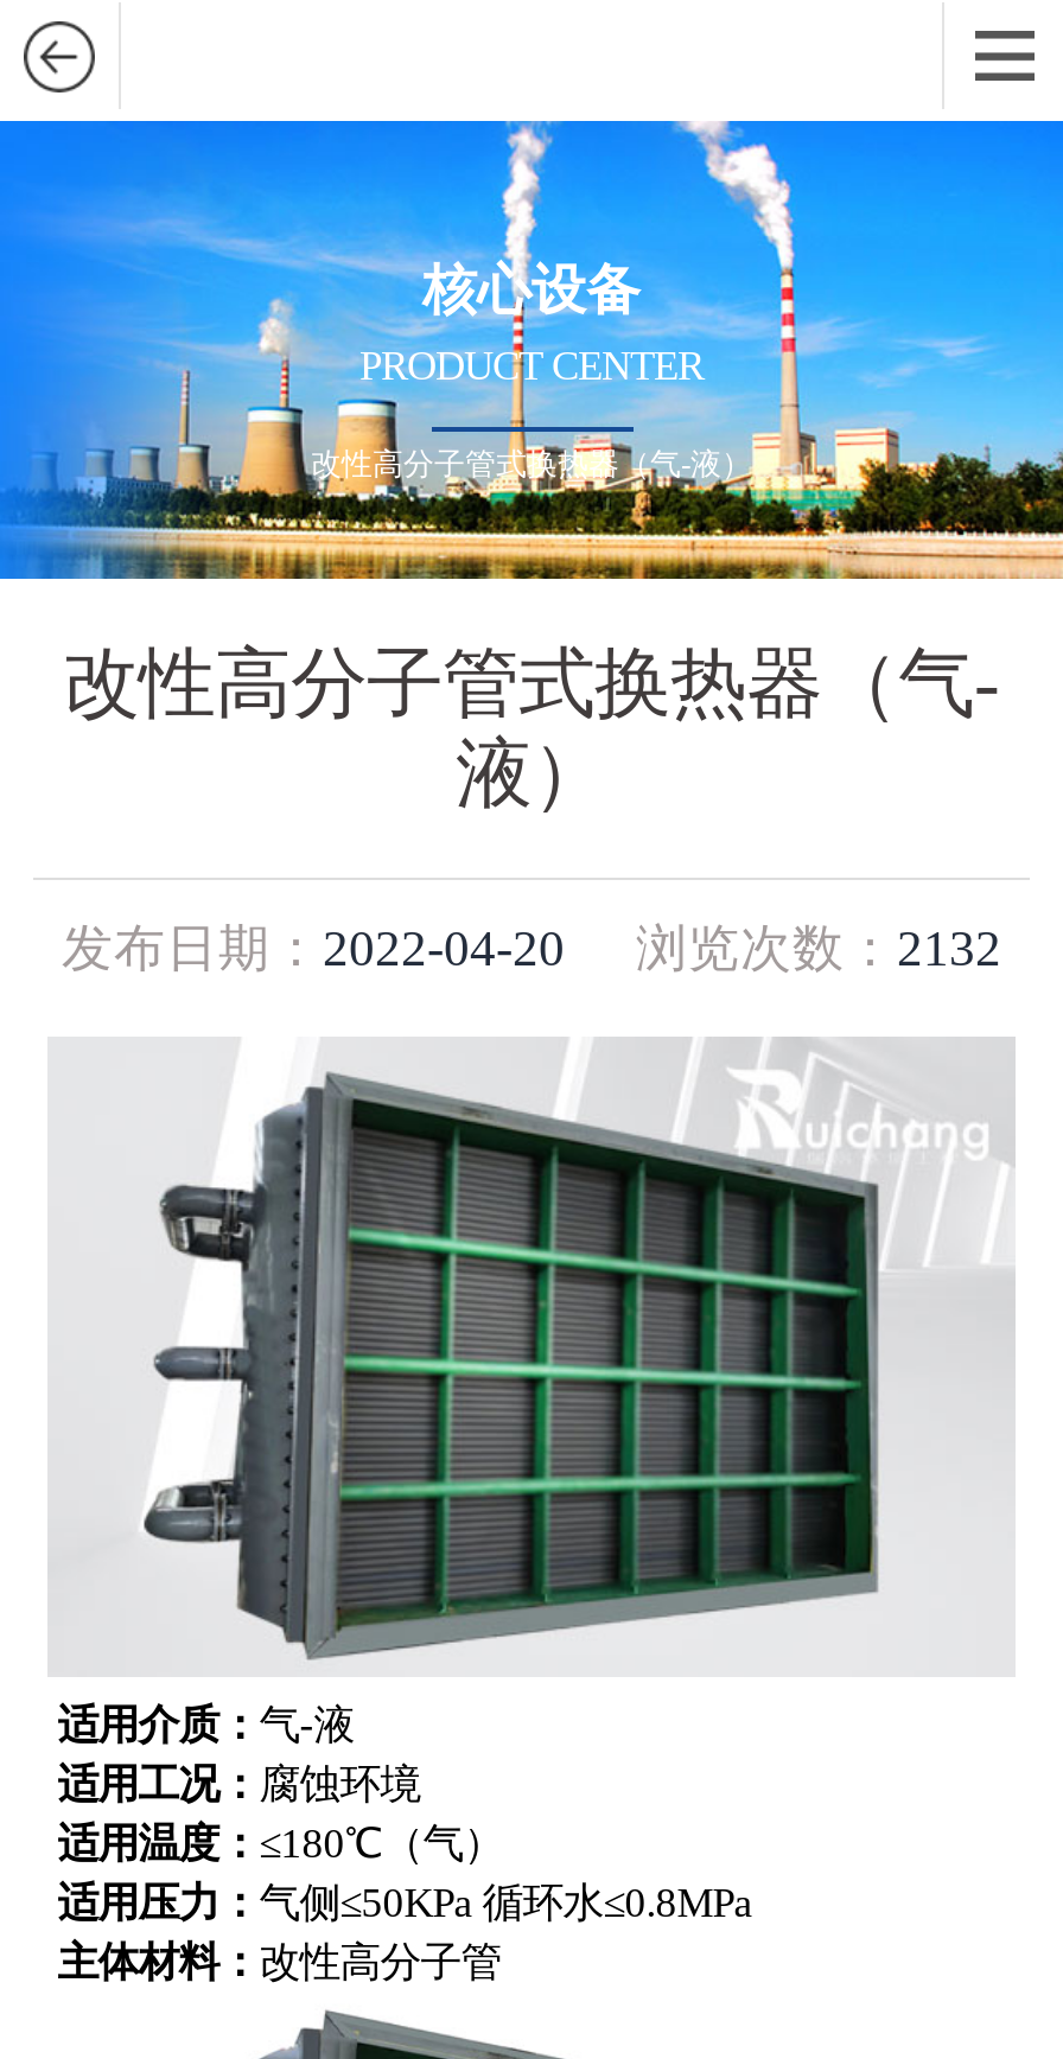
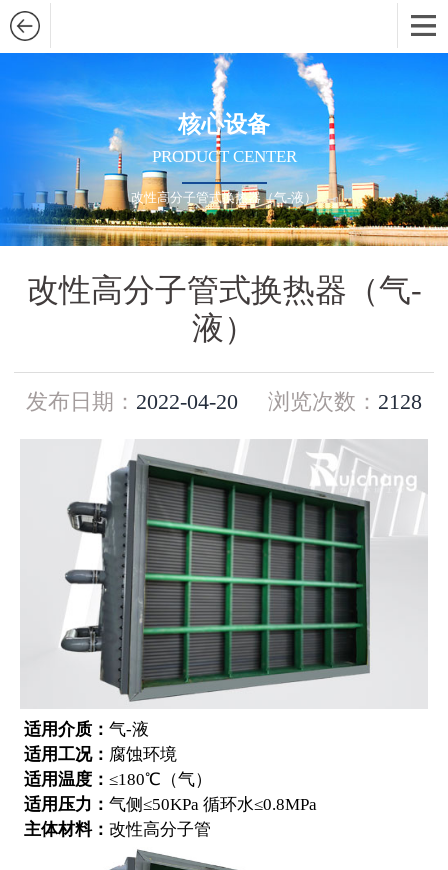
[62,921,1001,978] 发布日期：2022-04-20浏览次数：2132 -> [26,390,422,414] 发布日期：2022-04-20浏览次数：2128

